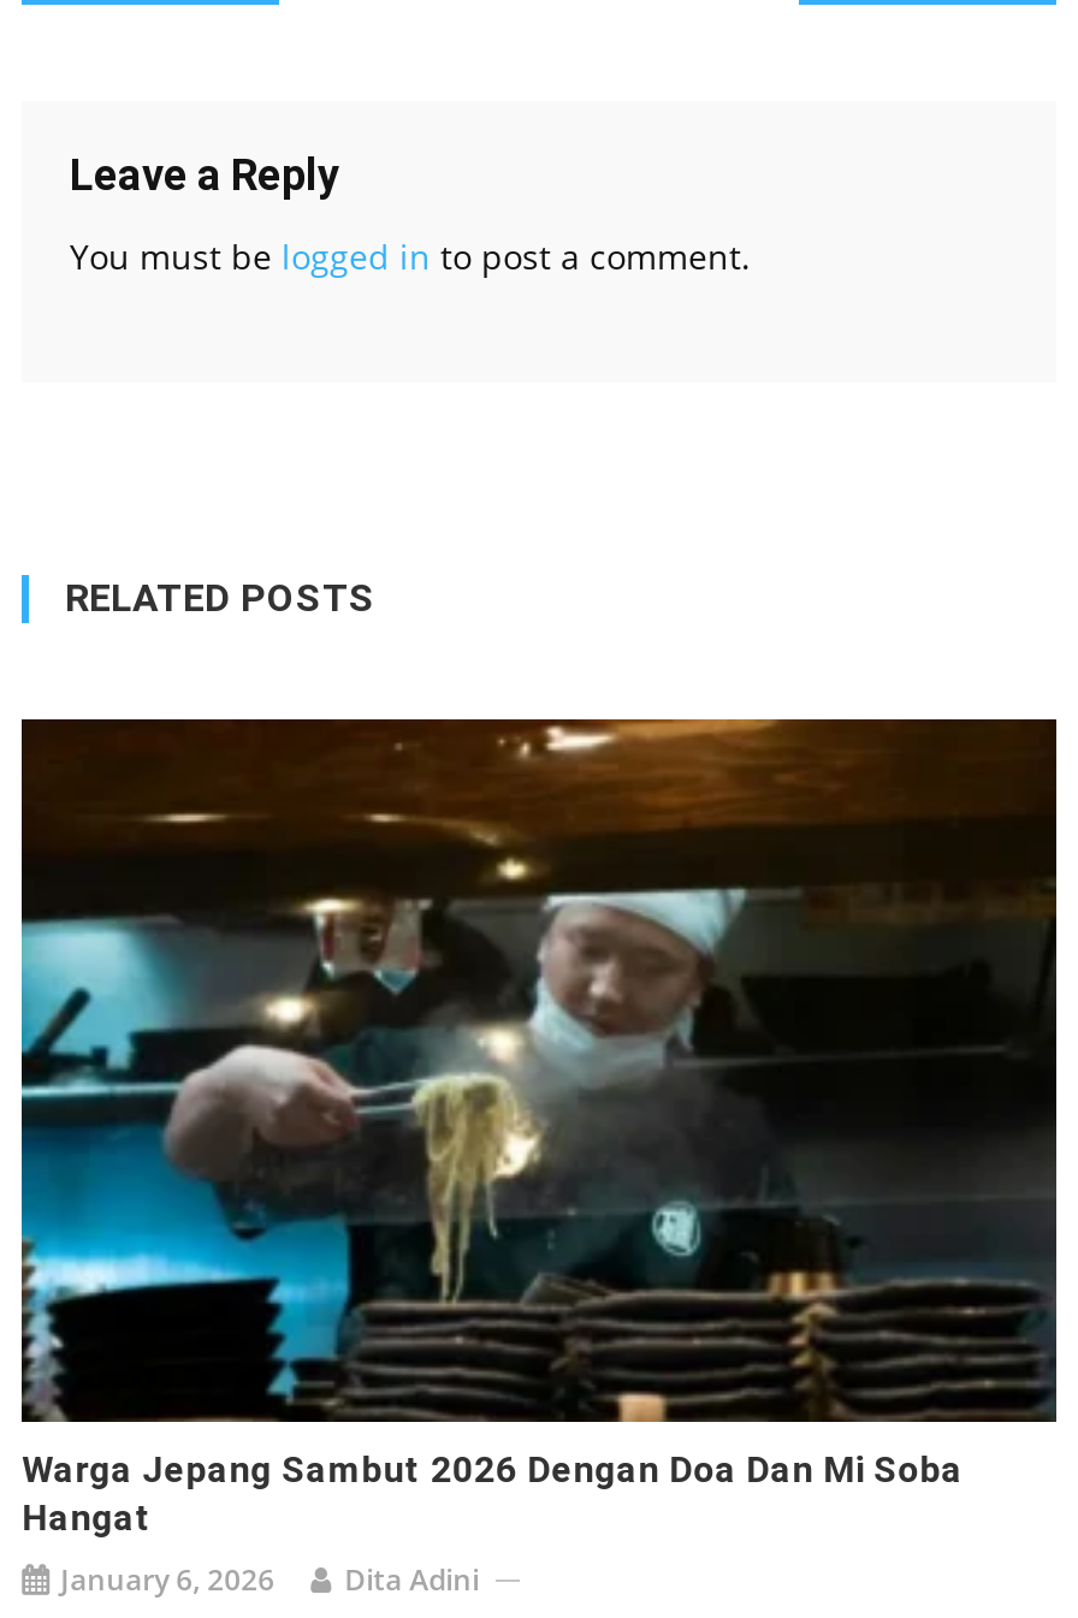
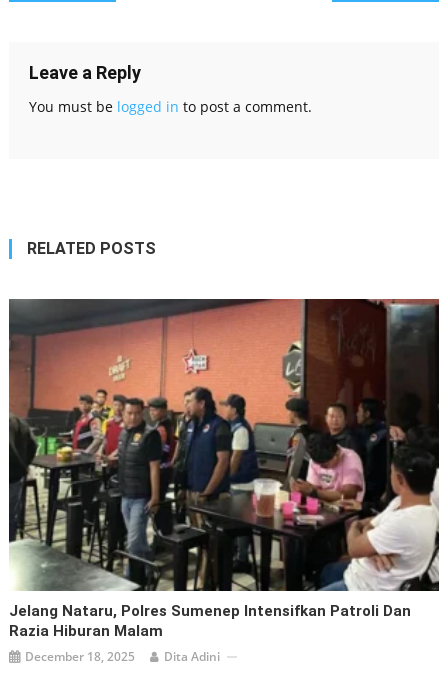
[19,717,1059,1600] [image] | Warga Jepang Sambut 2026 Dengan Doa Dan Mi Soba | Hangat | January 6, 2026 -> [8,298,439,665] [image] | Jelang Nataru, Polres Sumenep Intensifkan Patroli Dan | Razia Hiburan Malam | December 18, 2025

